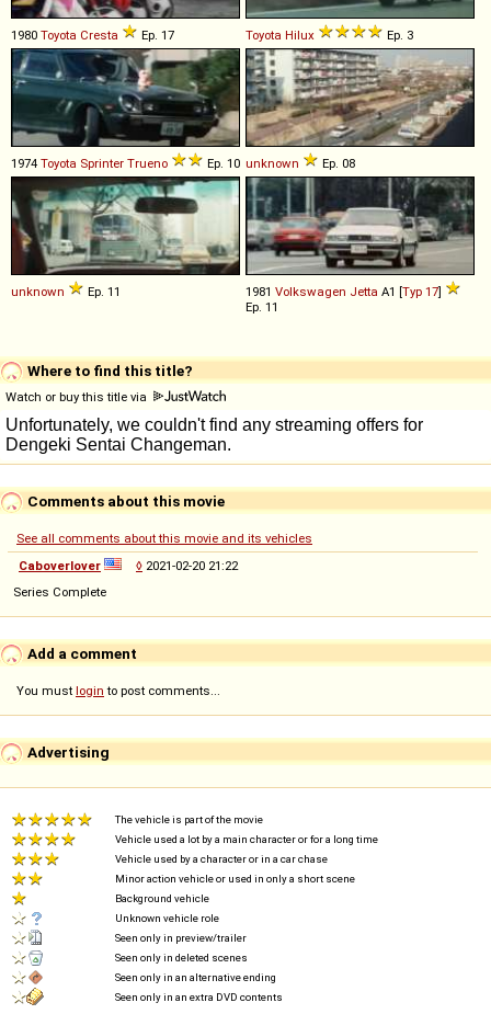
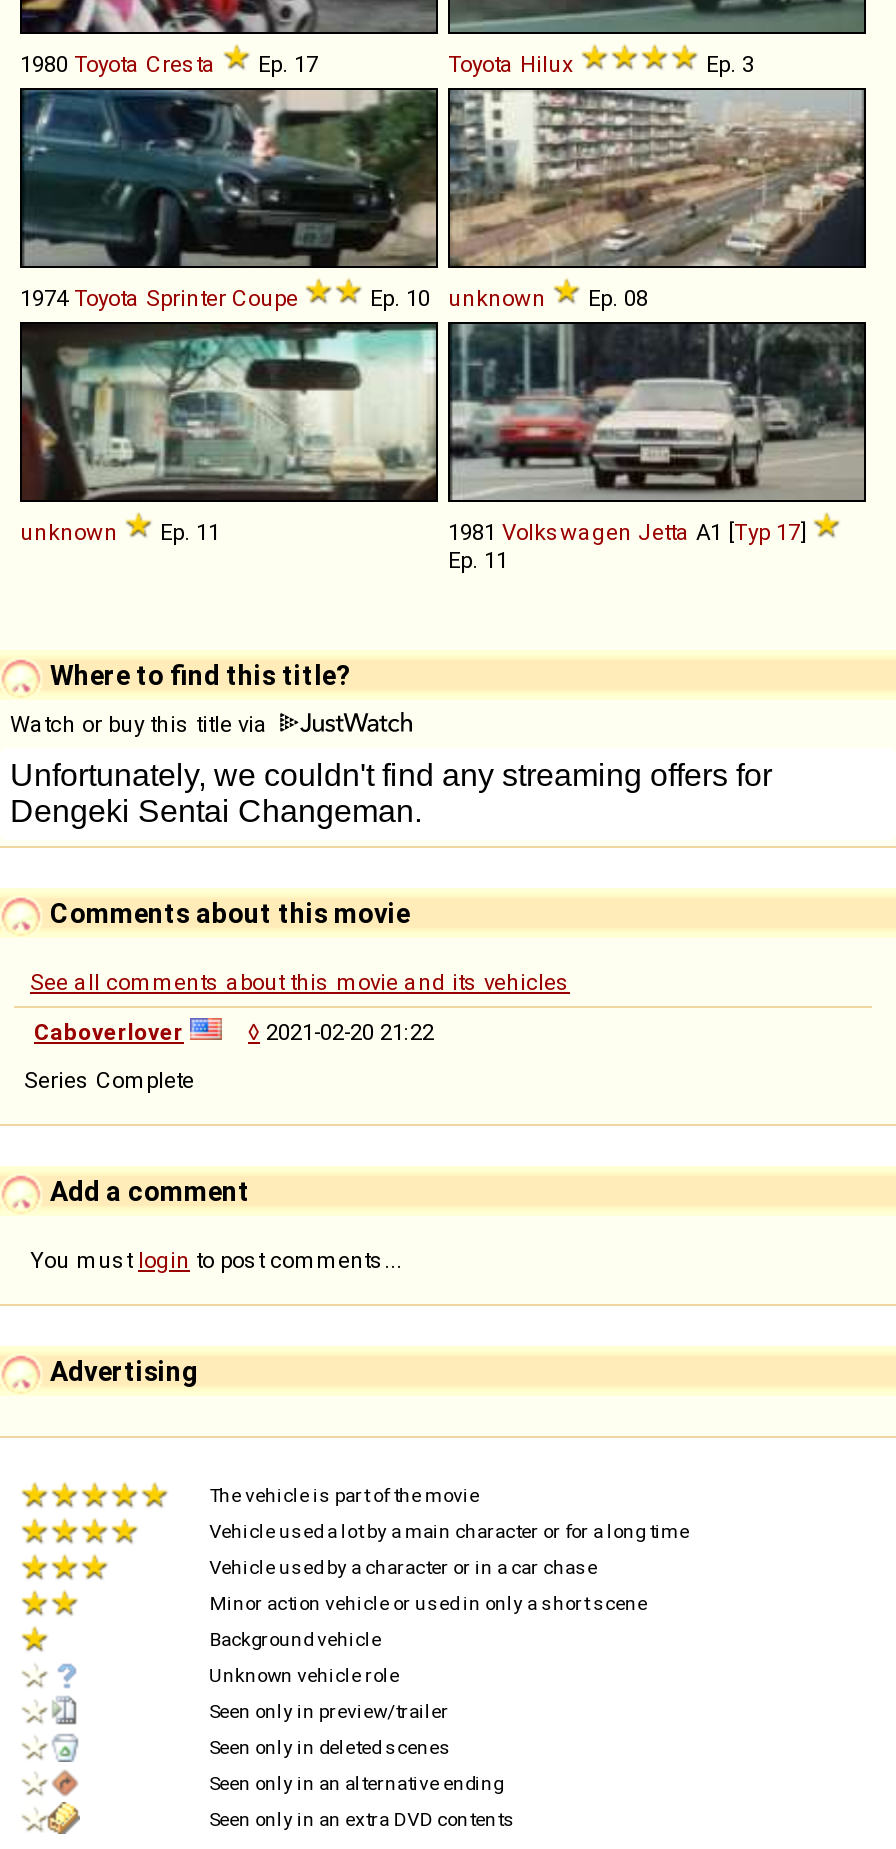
[11,156,299,171] 1974 Toyota Sprinter Trueno | Ep. 10 unknown -> [20,284,546,312] 1974 Toyota Sprinter Coupe | Ep. 10 | unknown

